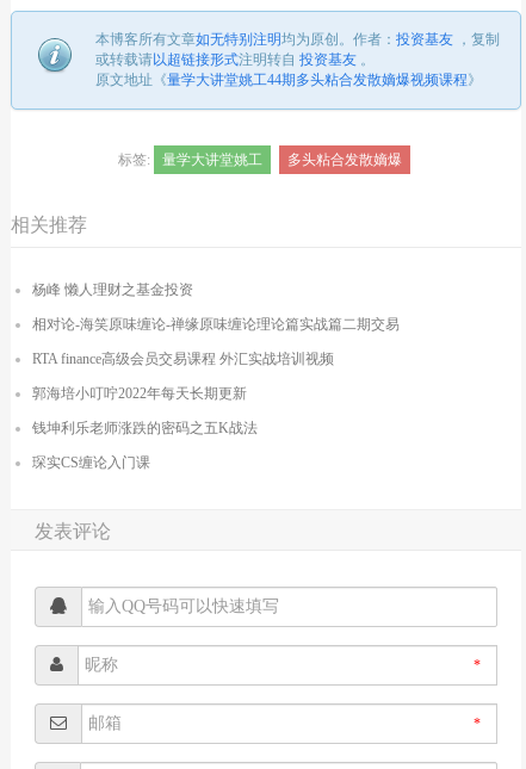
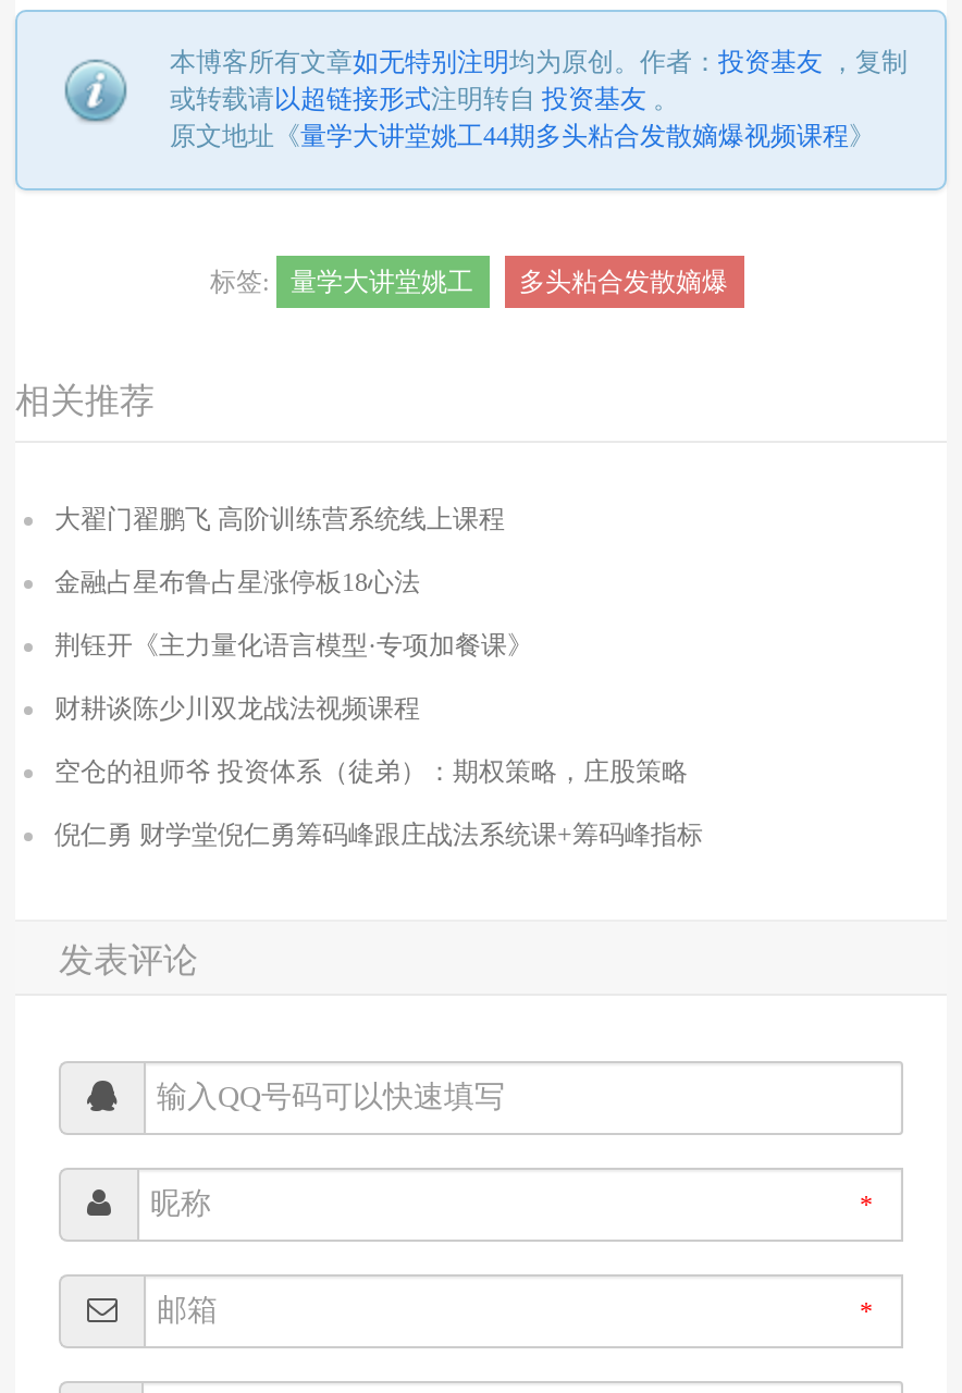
[32,281,193,298] 杨峰 懒人理财之基金投资 -> [54,504,505,534] 大翟门翟鹏飞 高阶训练营系统线上课程
[32,316,400,333] 相对论-海笑原味缠论-禅缘原味缠论理论篇实战篇二期交易 -> [54,567,420,597] 金融占星布鲁占星涨停板18心法
[32,351,334,367] RTA finance高级会员交易课程 外汇实战培训视频 -> [54,630,533,661] 荆钰开《主力量化语言模型·专项加餐课》
[32,385,247,402] 郭海培小叮咛2022年每天长期更新 -> [54,693,420,724] 财耕谈陈少川双龙战法视频课程
[32,420,258,436] 钱坤利乐老师涨跌的密码之五K战法 -> [54,756,688,787] 空仓的祖师爷 投资体系（徒弟）：期权策略，庄股策略
[32,454,150,471] 琛实CS缠论入门课 -> [54,819,703,850] 倪仁勇 财学堂倪仁勇筹码峰跟庄战法系统课+筹码峰指标

